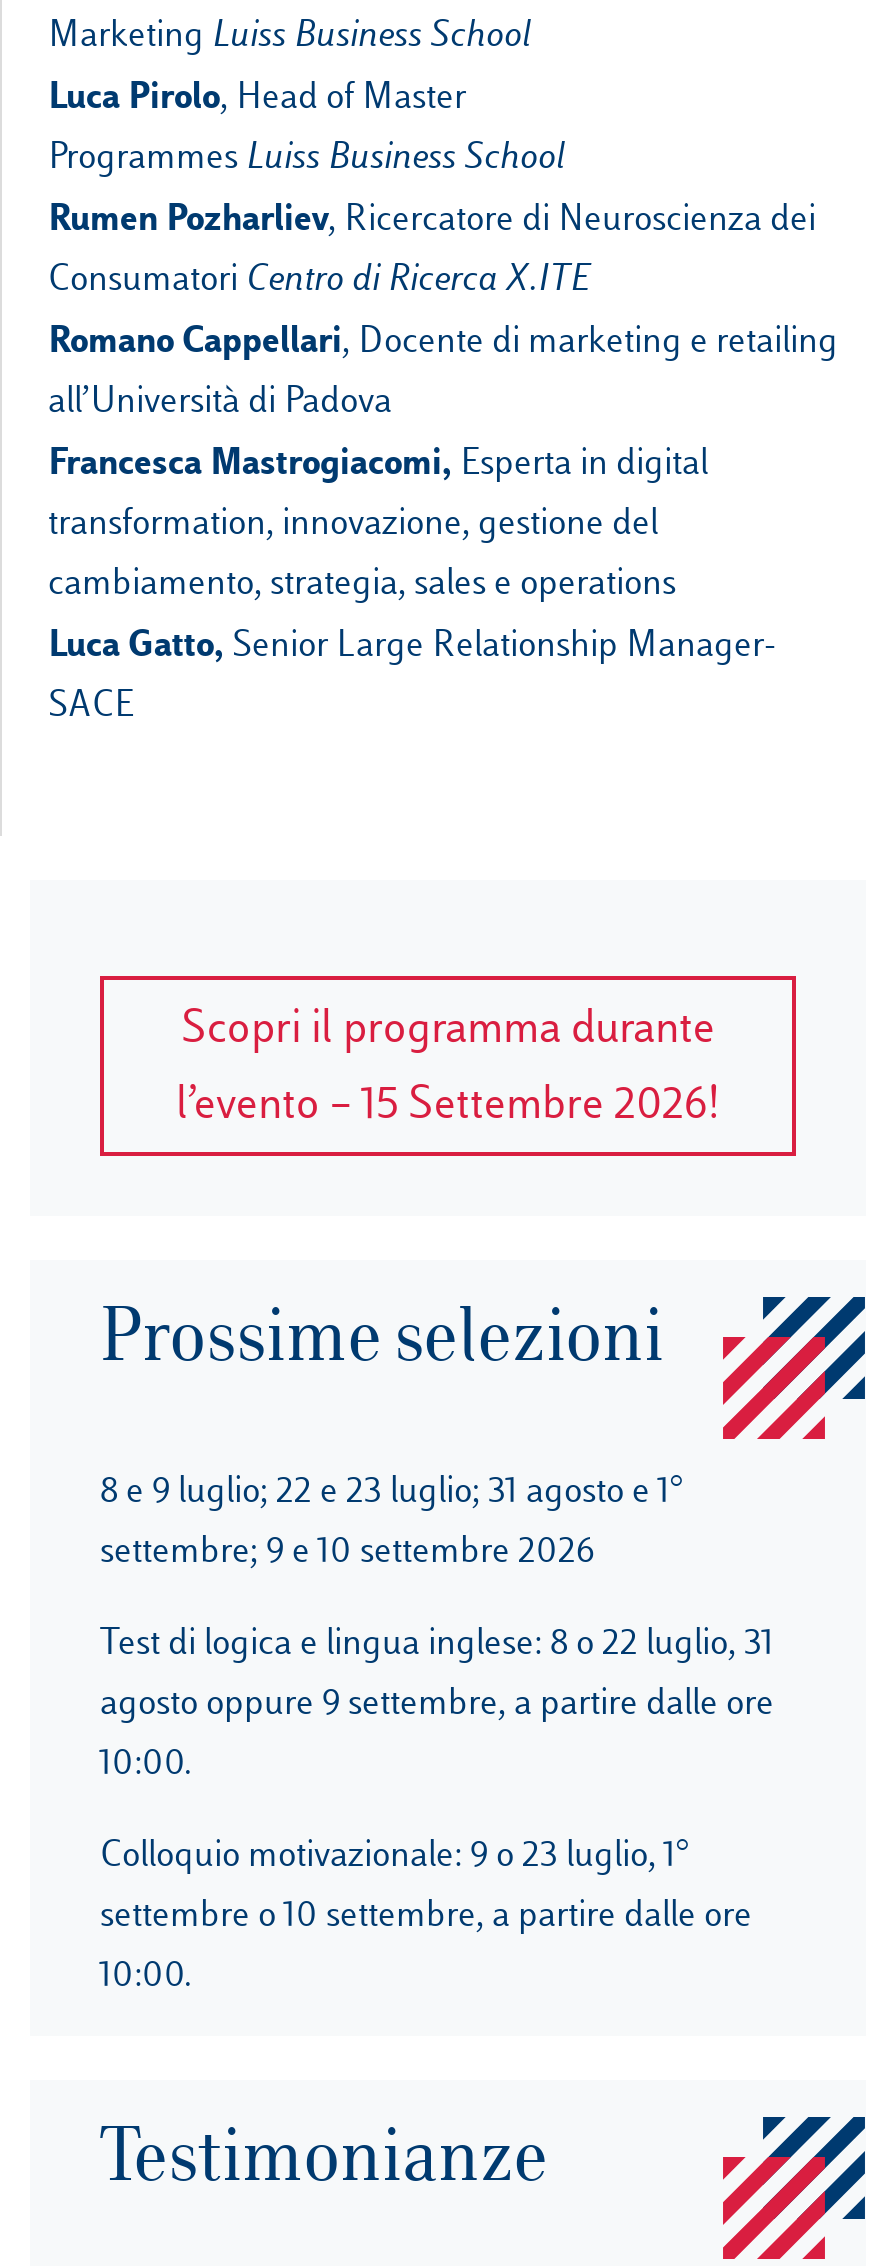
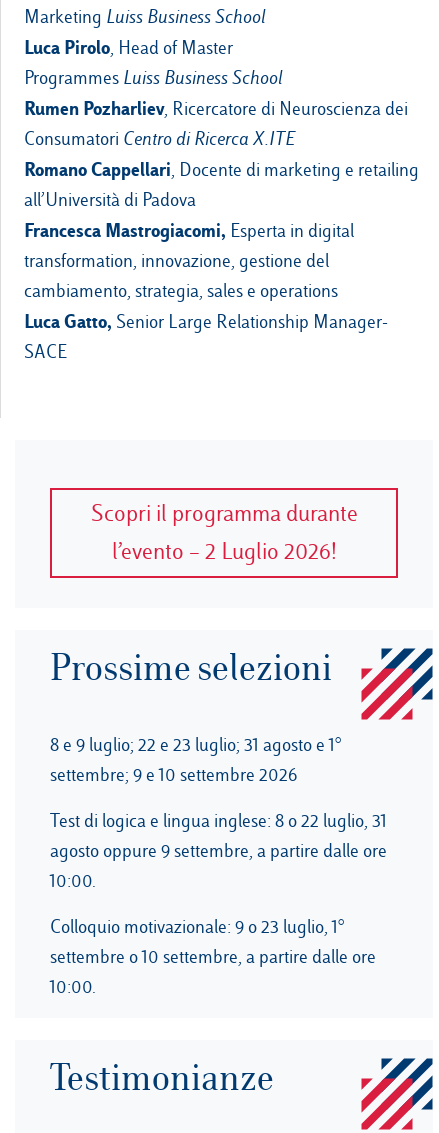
[176,1074,720,1132] l’evento – 15 Settembre 2026! -> [111,537,336,566] l’evento – 2 Luglio 2026!

